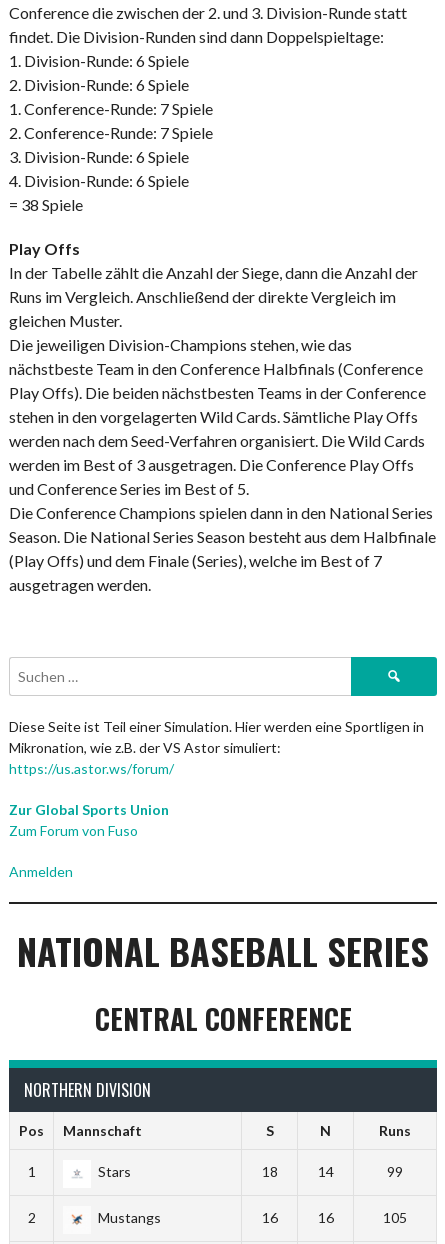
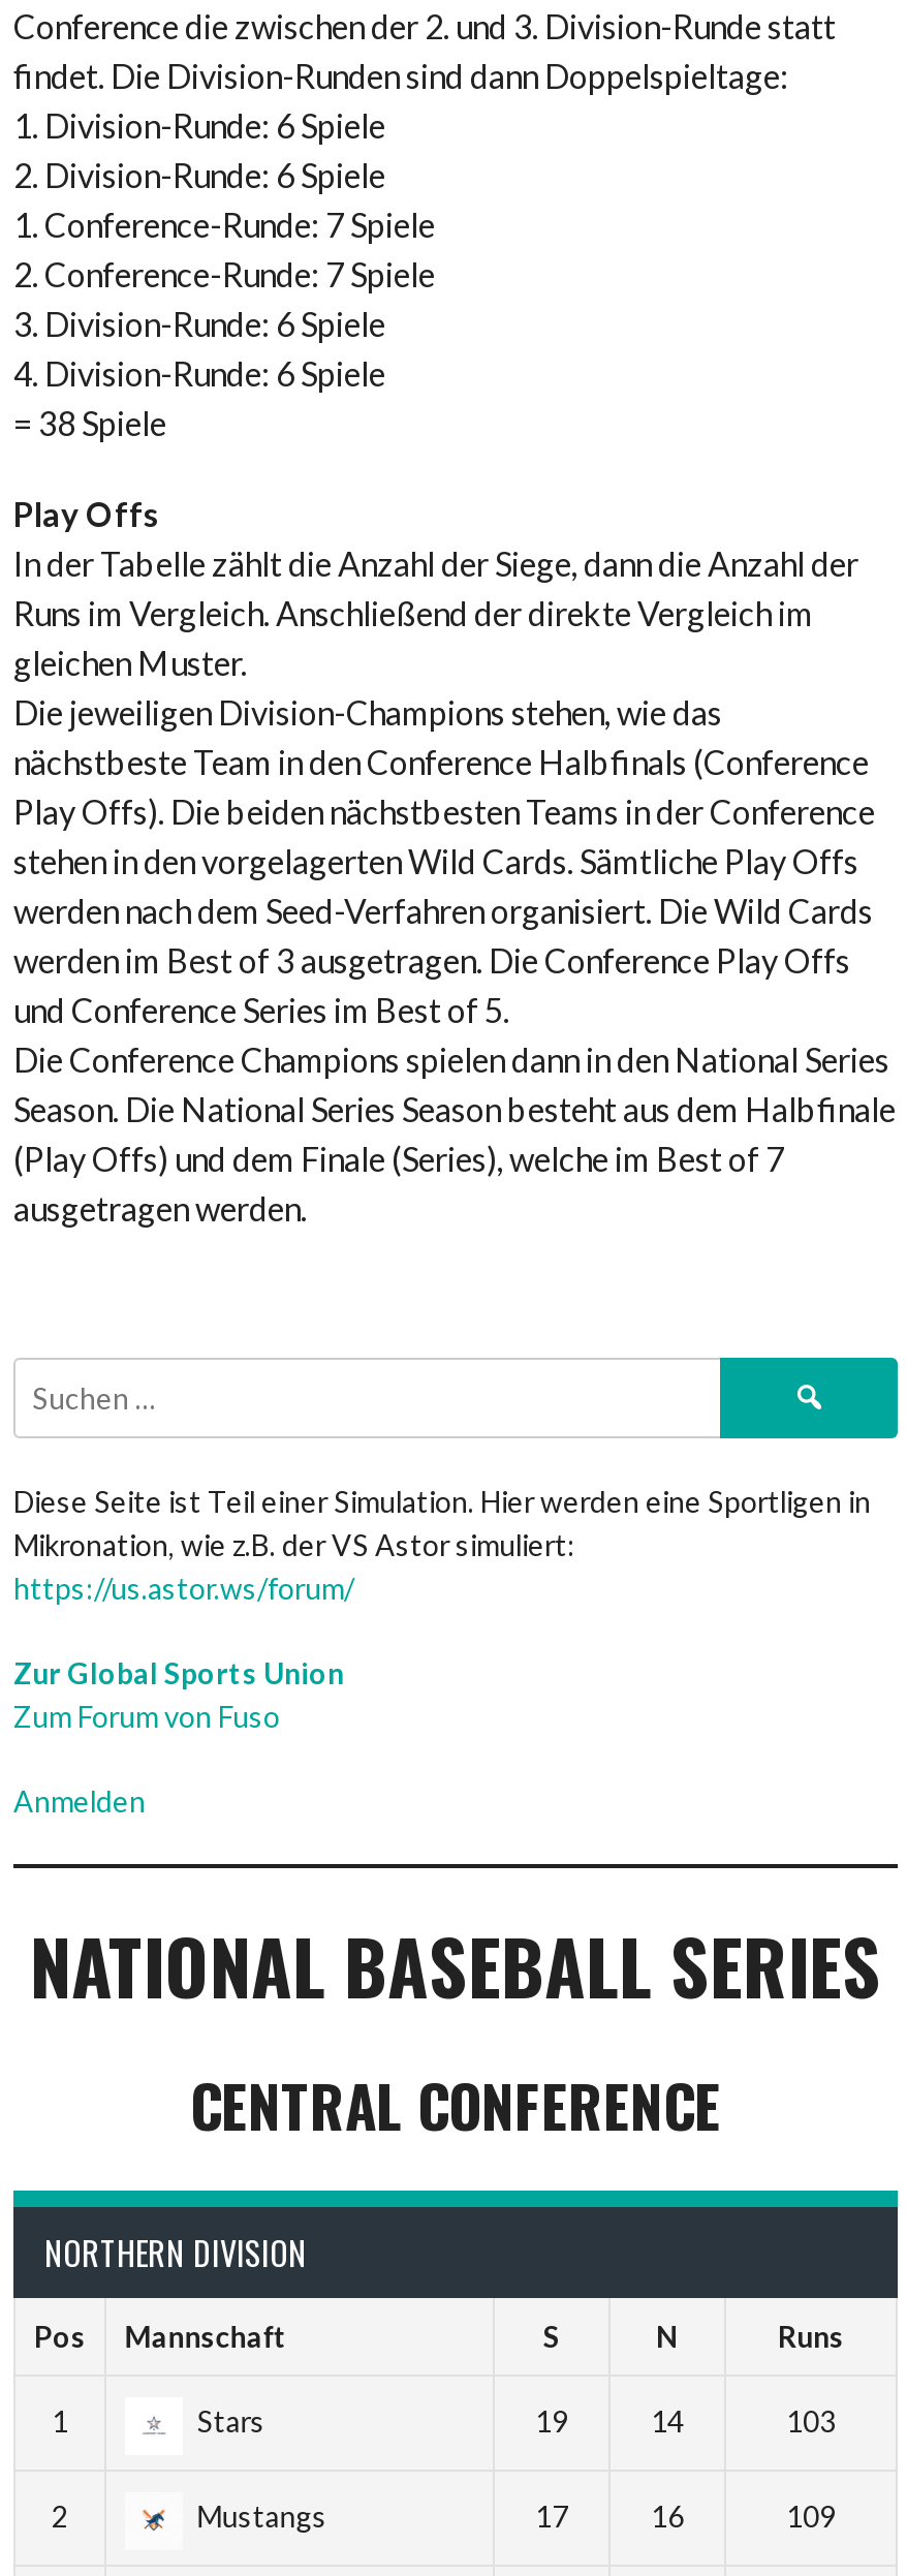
[261,1163,277,1180] 18 -> [535,2404,568,2439] 19
[387,1163,403,1180] 99 -> [786,2404,836,2439] 103
[317,1209,407,1226] 16 | 105 -> [786,2499,836,2534] 109
none -> [535,2499,568,2534] 17

